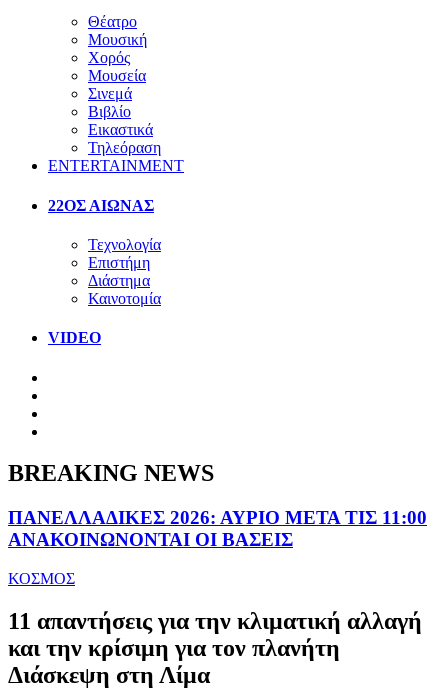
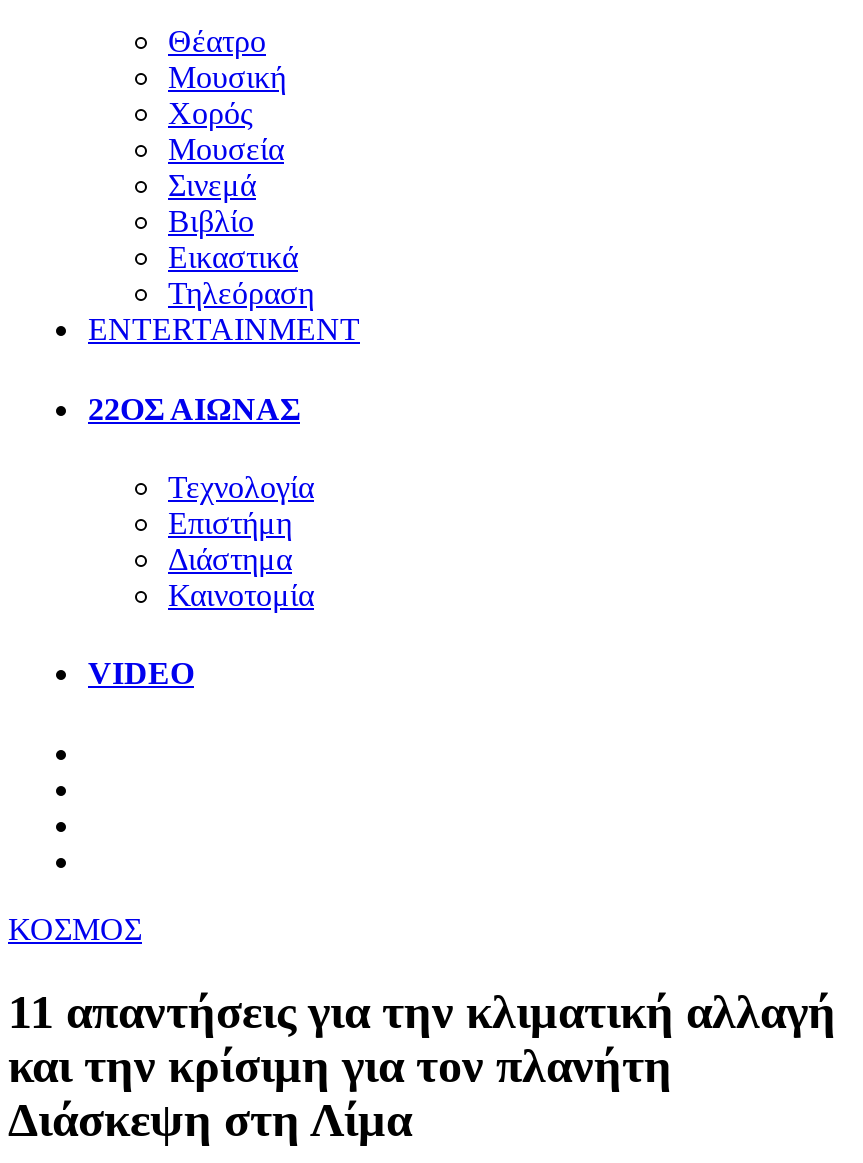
[8,460,427,550] BREAKING NEWS | ΠΑΝΕΛΛΑΔΙΚΕΣ 2026: ΑΥΡΙΟ ΜΕΤΑ ΤΙΣ 11:00 | ΑΝΑΚΟΙΝΩΝΟΝΤΑΙ ΟΙ ΒΑΣΕΙΣ -> none

